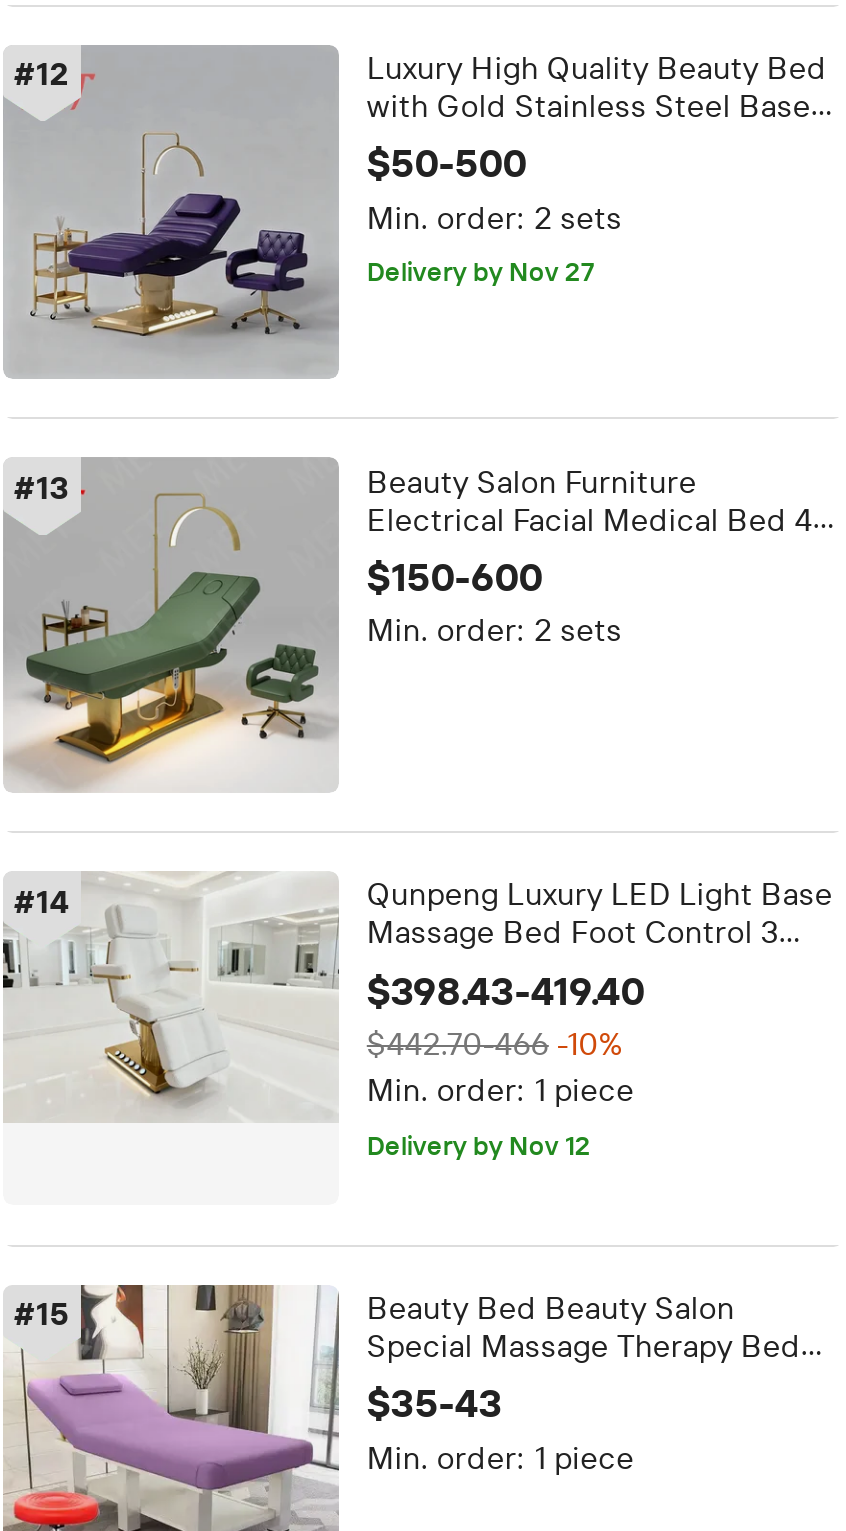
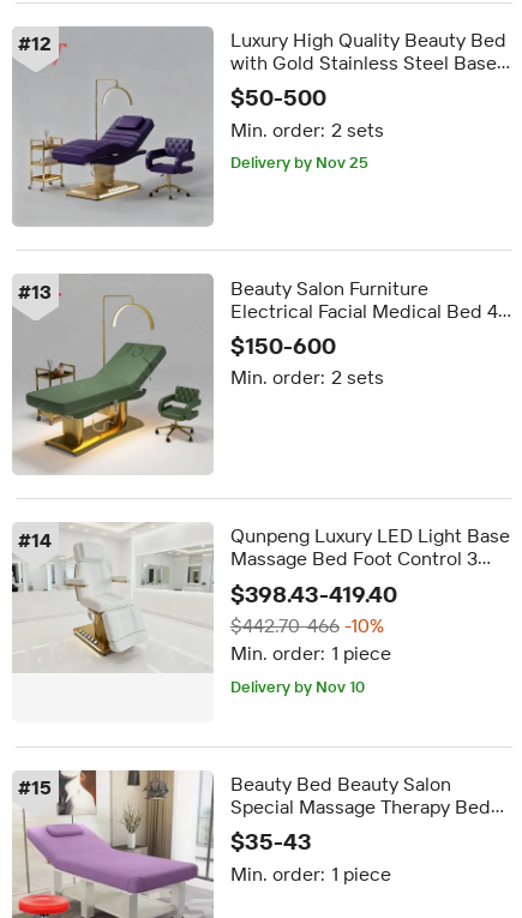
[367,256,595,288] Delivery by Nov 27 -> [230,153,368,172] Delivery by Nov 25
[367,1129,591,1161] Delivery by Nov 12 -> [230,677,365,696] Delivery by Nov 10

